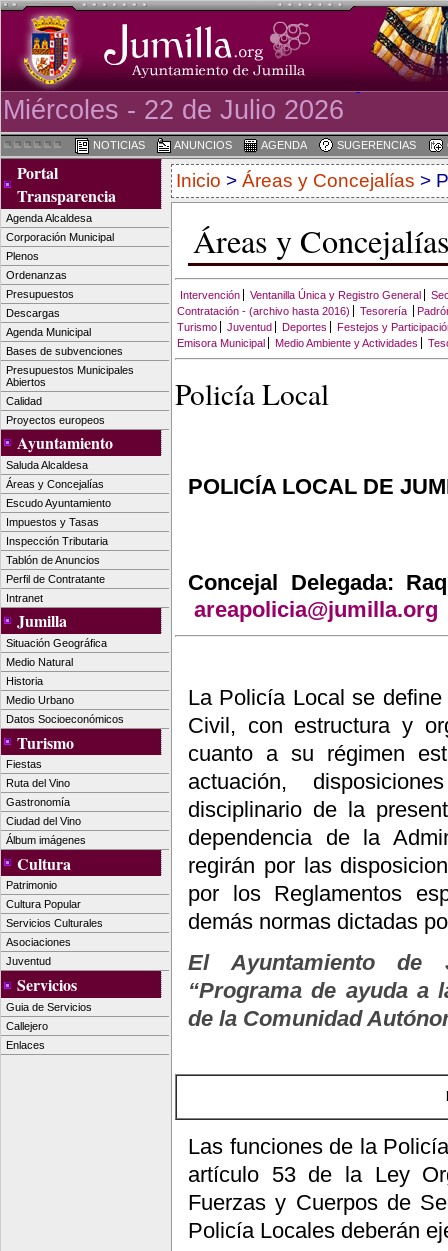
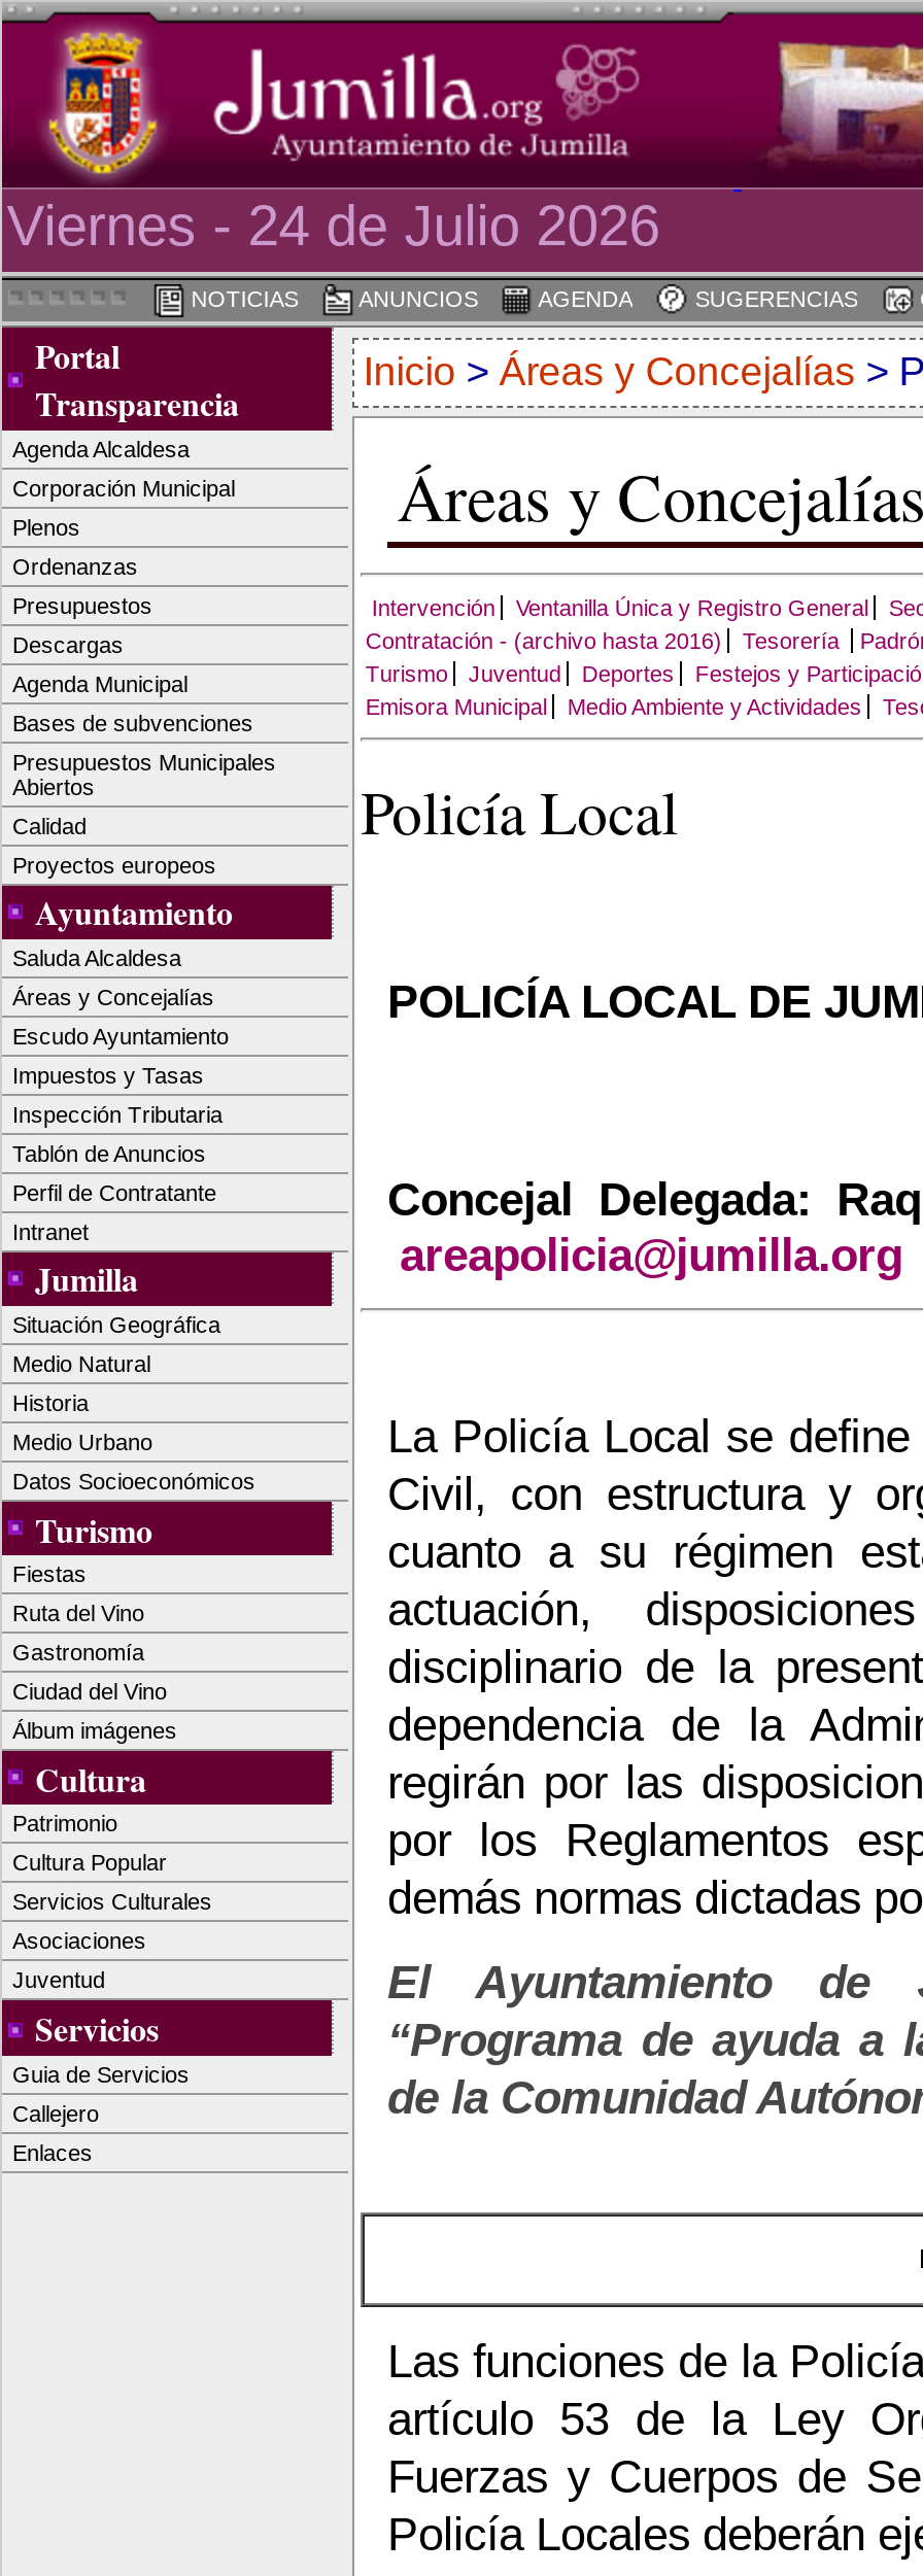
[371,6,445,77] [image] -> [768,12,917,159] [image]
[3,94,344,125] Miércoles - 22 de Julio 2026 -> [7,194,660,258] Viernes - 24 de Julio 2026

